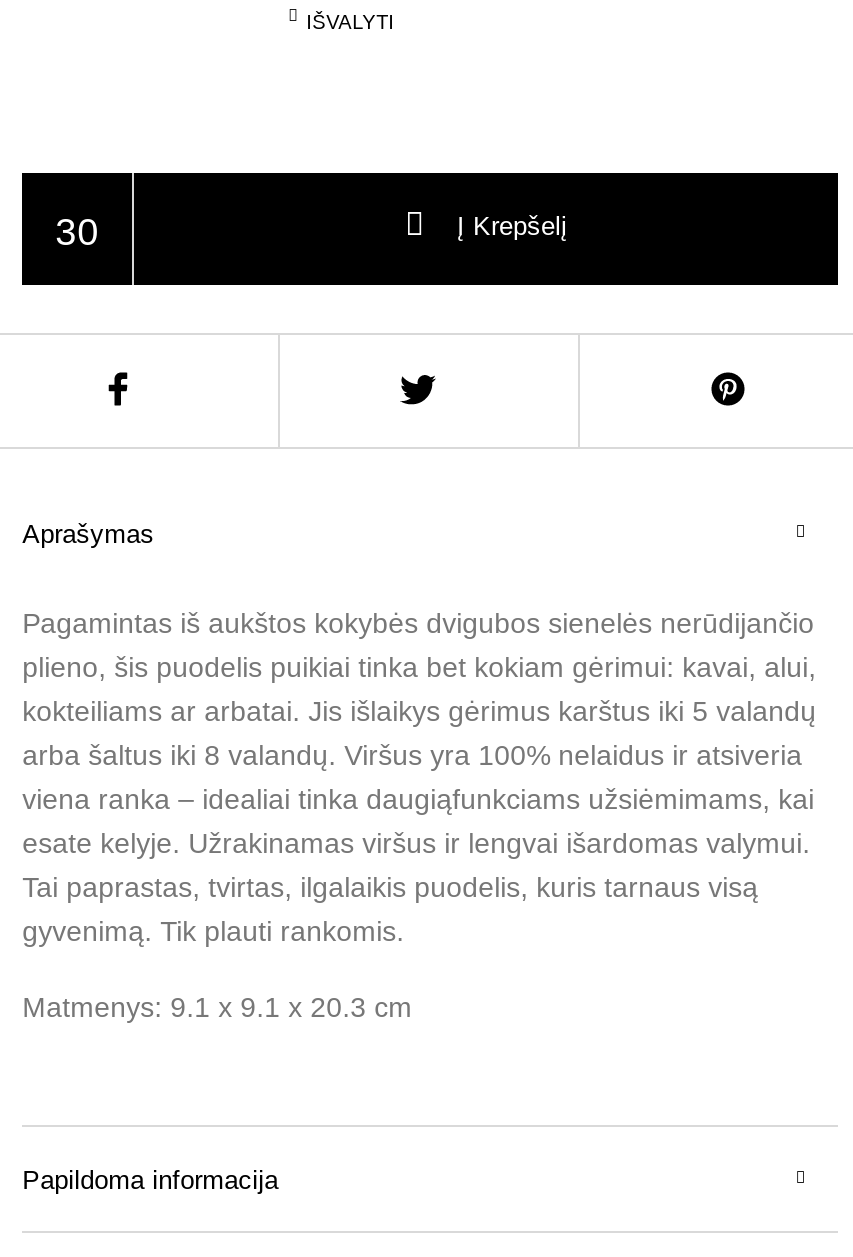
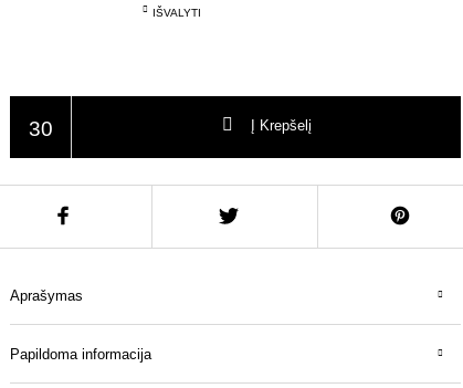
[22,606,816,1022] Pagamintas iš aukštos kokybės dvigubos sienelės nerūdijančio | plieno, šis puodelis puikiai tinka bet kokiam gėrimui: kavai, alui, | kokteiliams ar arbatai. Jis išlaikys gėrimus karštus iki 5 valandų | arba šaltus iki 8 valandų. Viršus yra 100% nelaidus ir atsiveria | viena ranka – idealiai tinka daugiąfunkciams užsiėmimams, kai | esate kelyje. Užrakinamas viršus ir lengvai išardomas valymui. | Tai paprastas, tvirtas, ilgalaikis puodelis, kuris tarnaus visą | gyvenimą. Tik plauti rankomis. | Matmenys: 9.1 x 9.1 x 20.3 cm -> none

